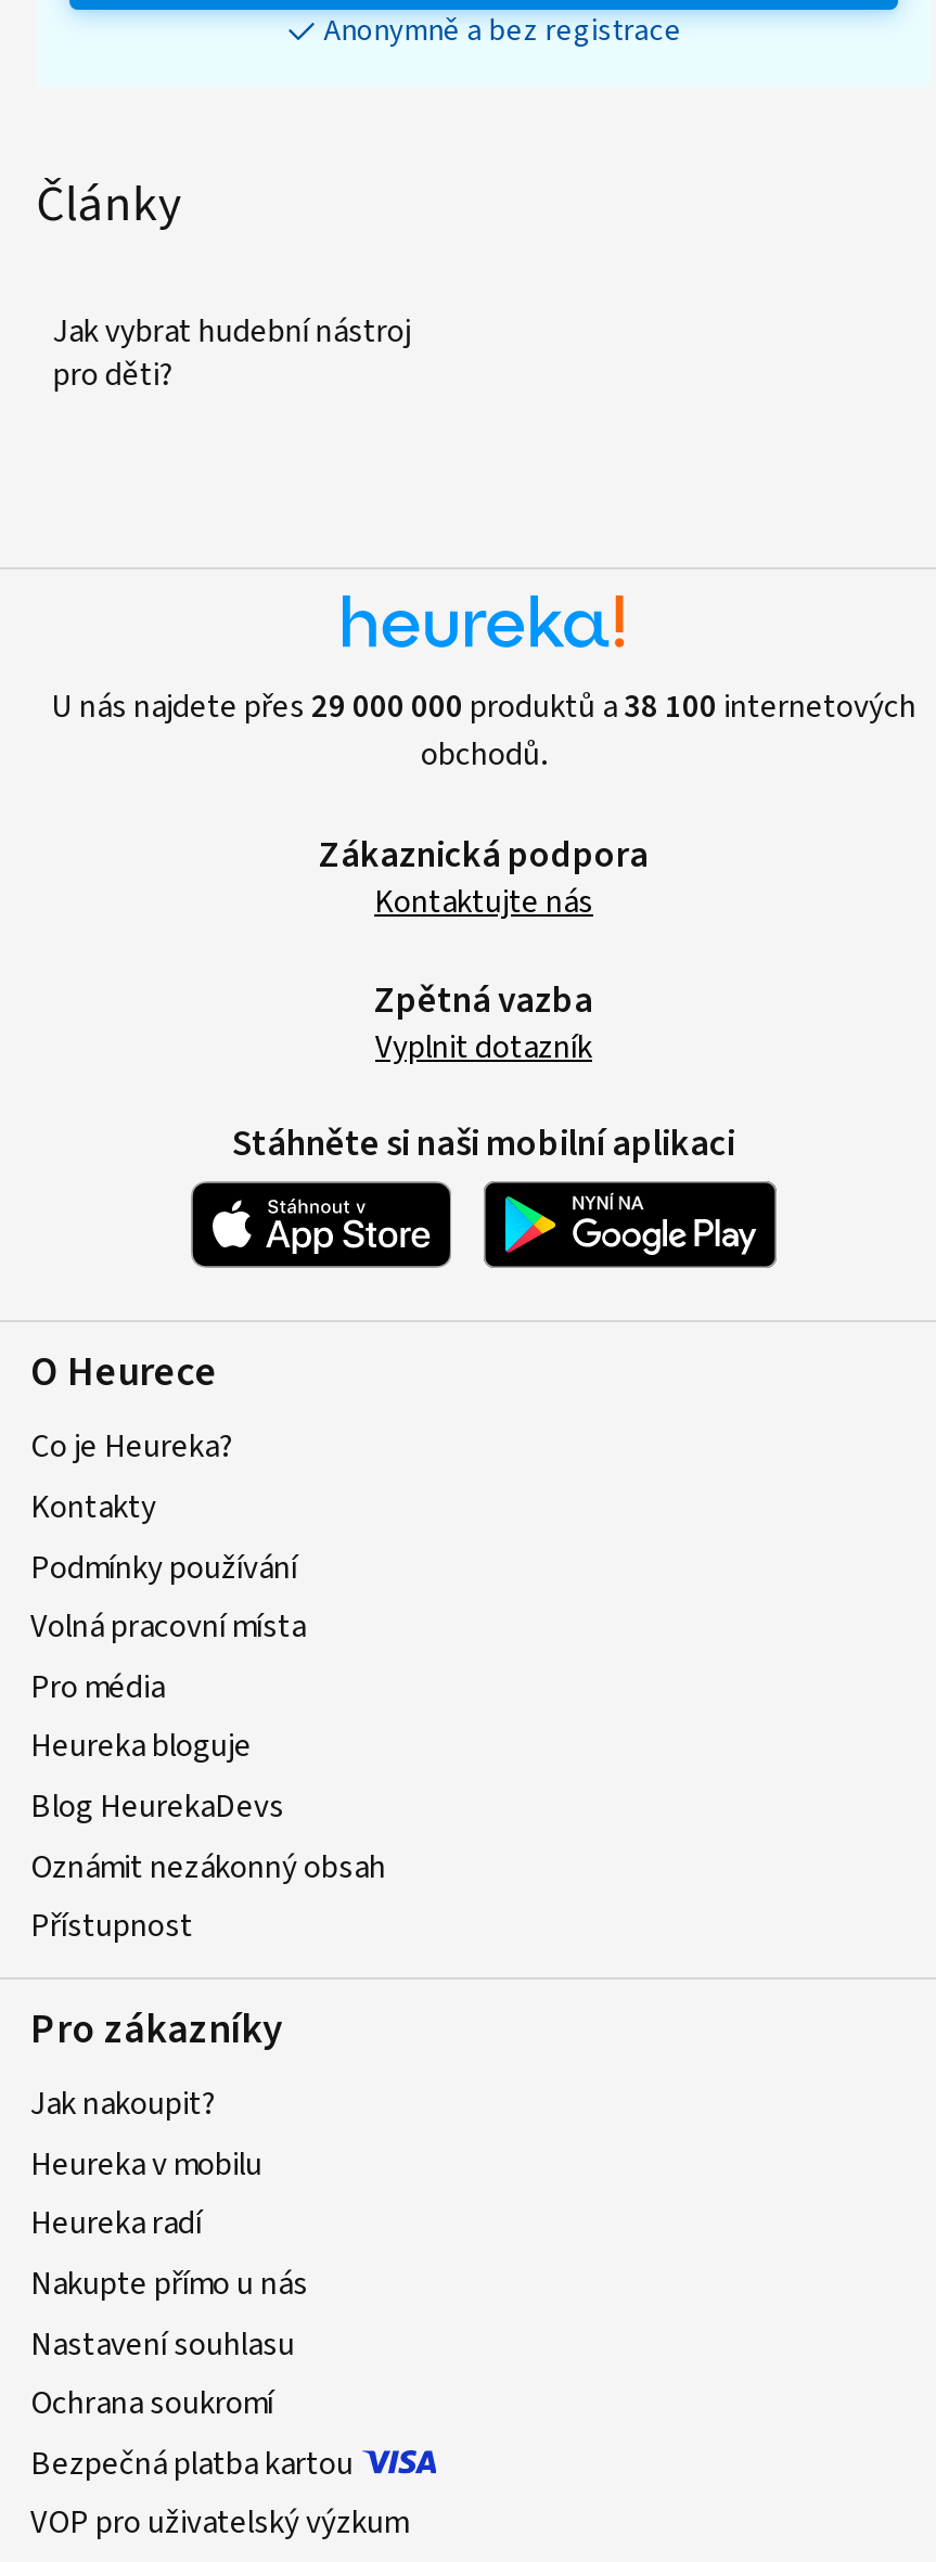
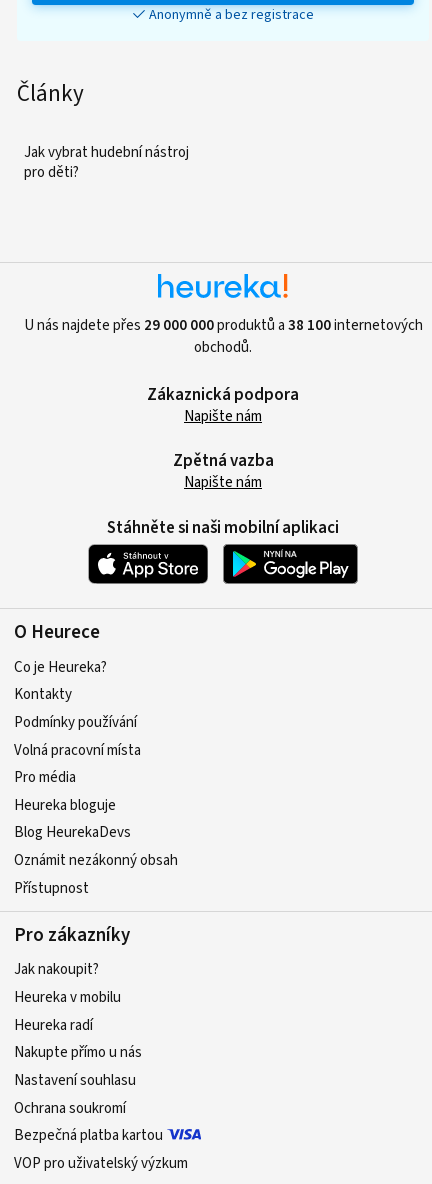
[374,880,593,926] Kontaktujte nás -> [184,406,262,427] Napište nám
[375,1024,592,1070] Vyplnit dotazník -> [184,472,262,493] Napište nám

